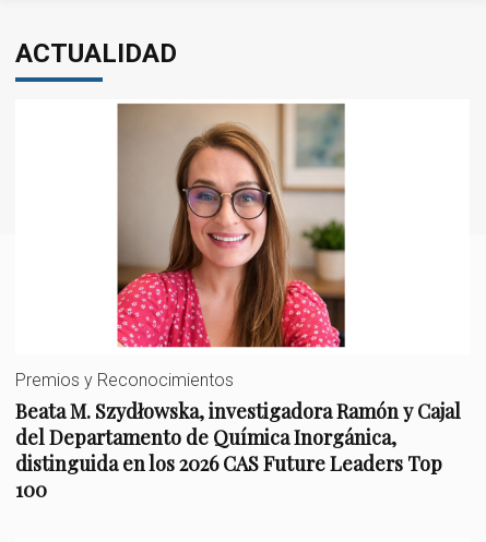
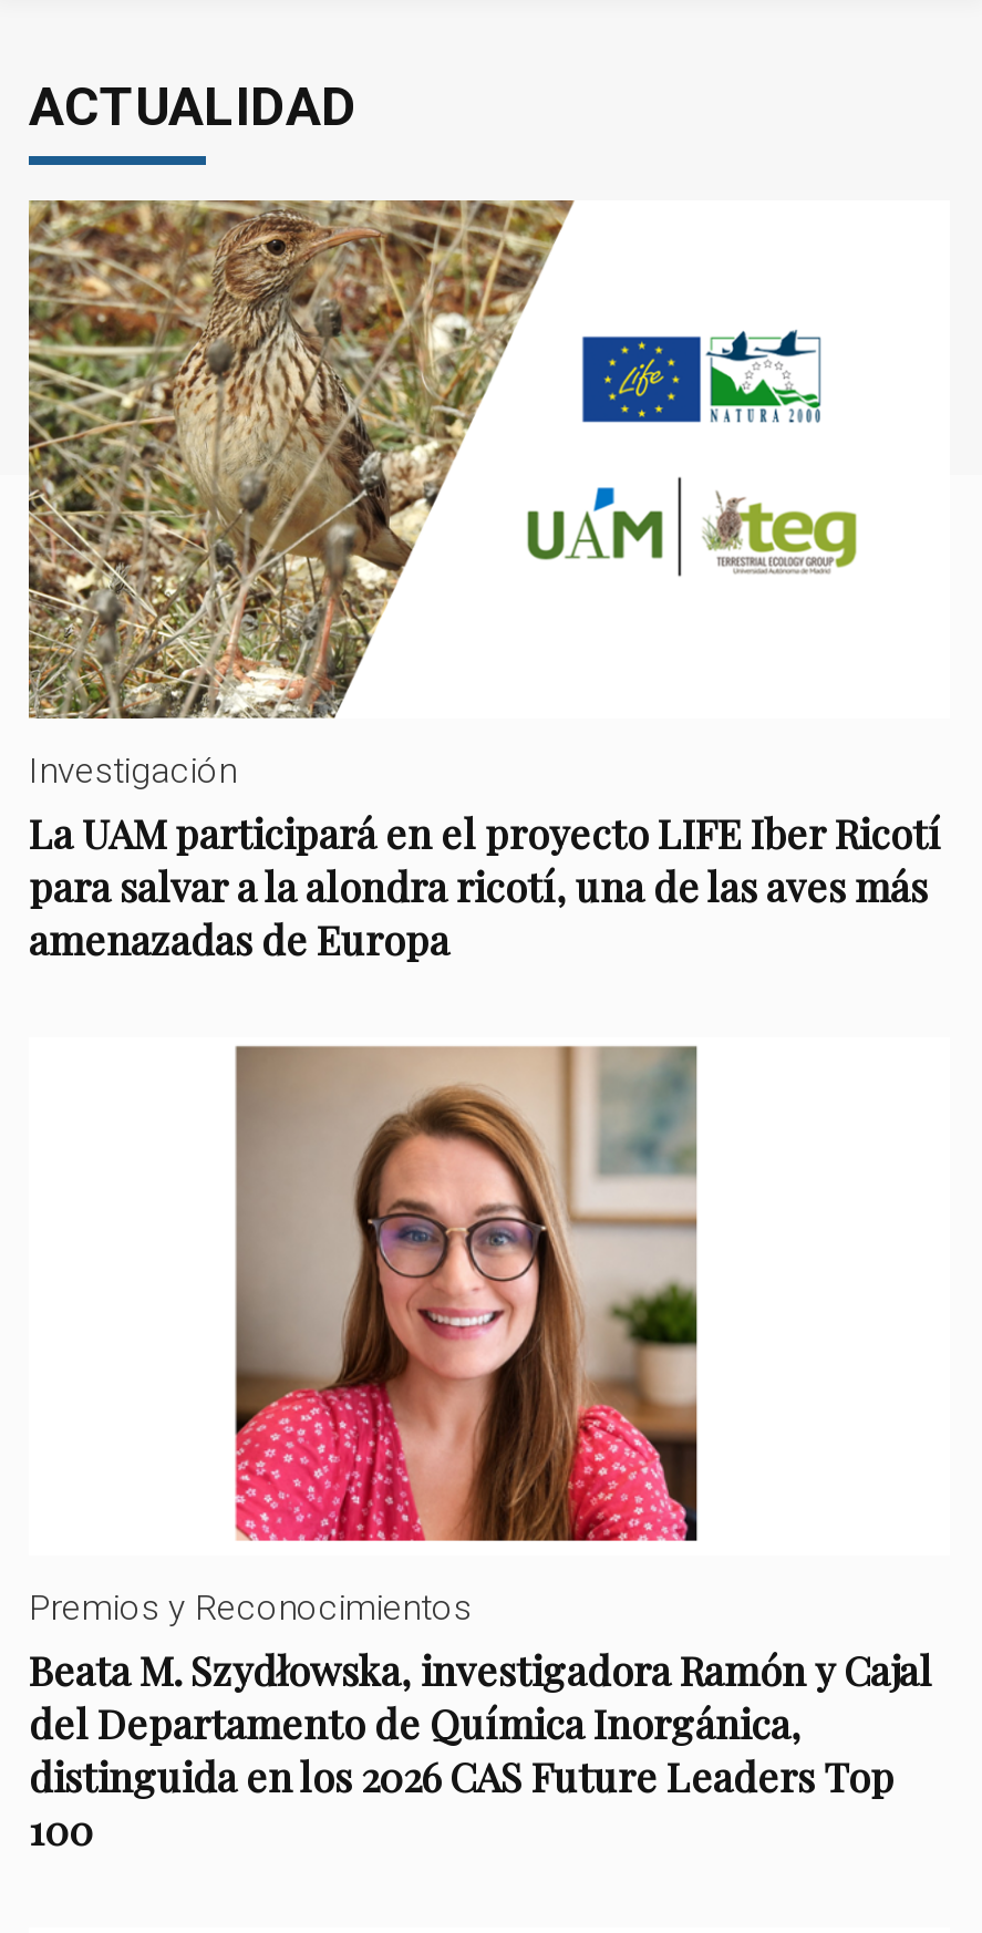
none -> [27,198,941,966] [image] | Investigación | La UAM participará en el proyecto LIFE Iber Ricotí | para salvar a la alondra ricotí, una de las aves más | amenazadas de Europa

